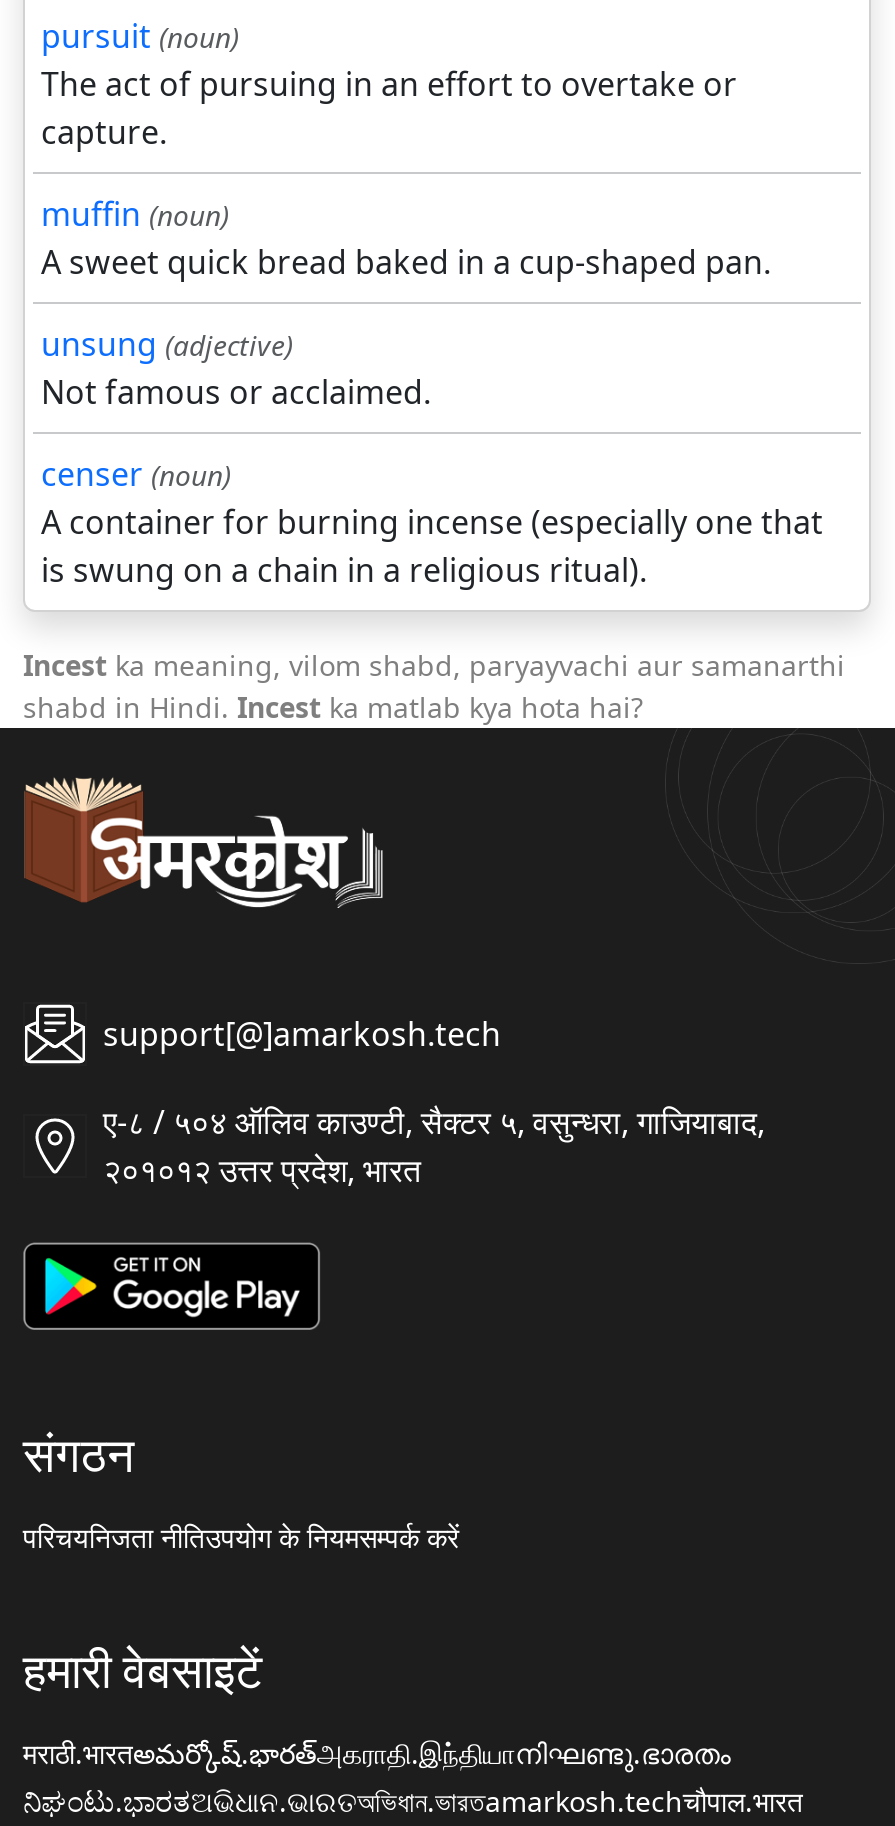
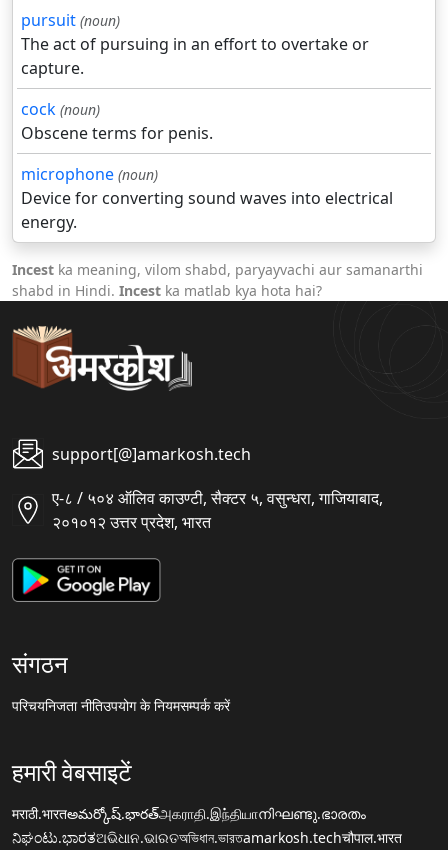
[41,192,823,592] muffin (noun) | A sweet quick bread baked in a cup-shaped pan. | unsung (adjective) | Not famous or acclaimed. | censer (noun) | A container for burning incense (especially one that | is swung on a chain in a religious ritual). -> [21,98,393,233] cock (noun) | Obscene terms for penis. | microphone (noun) | Device for converting sound waves into electrical | energy.

